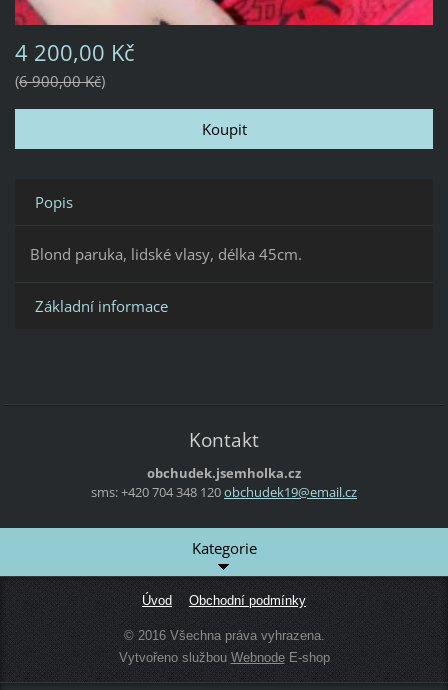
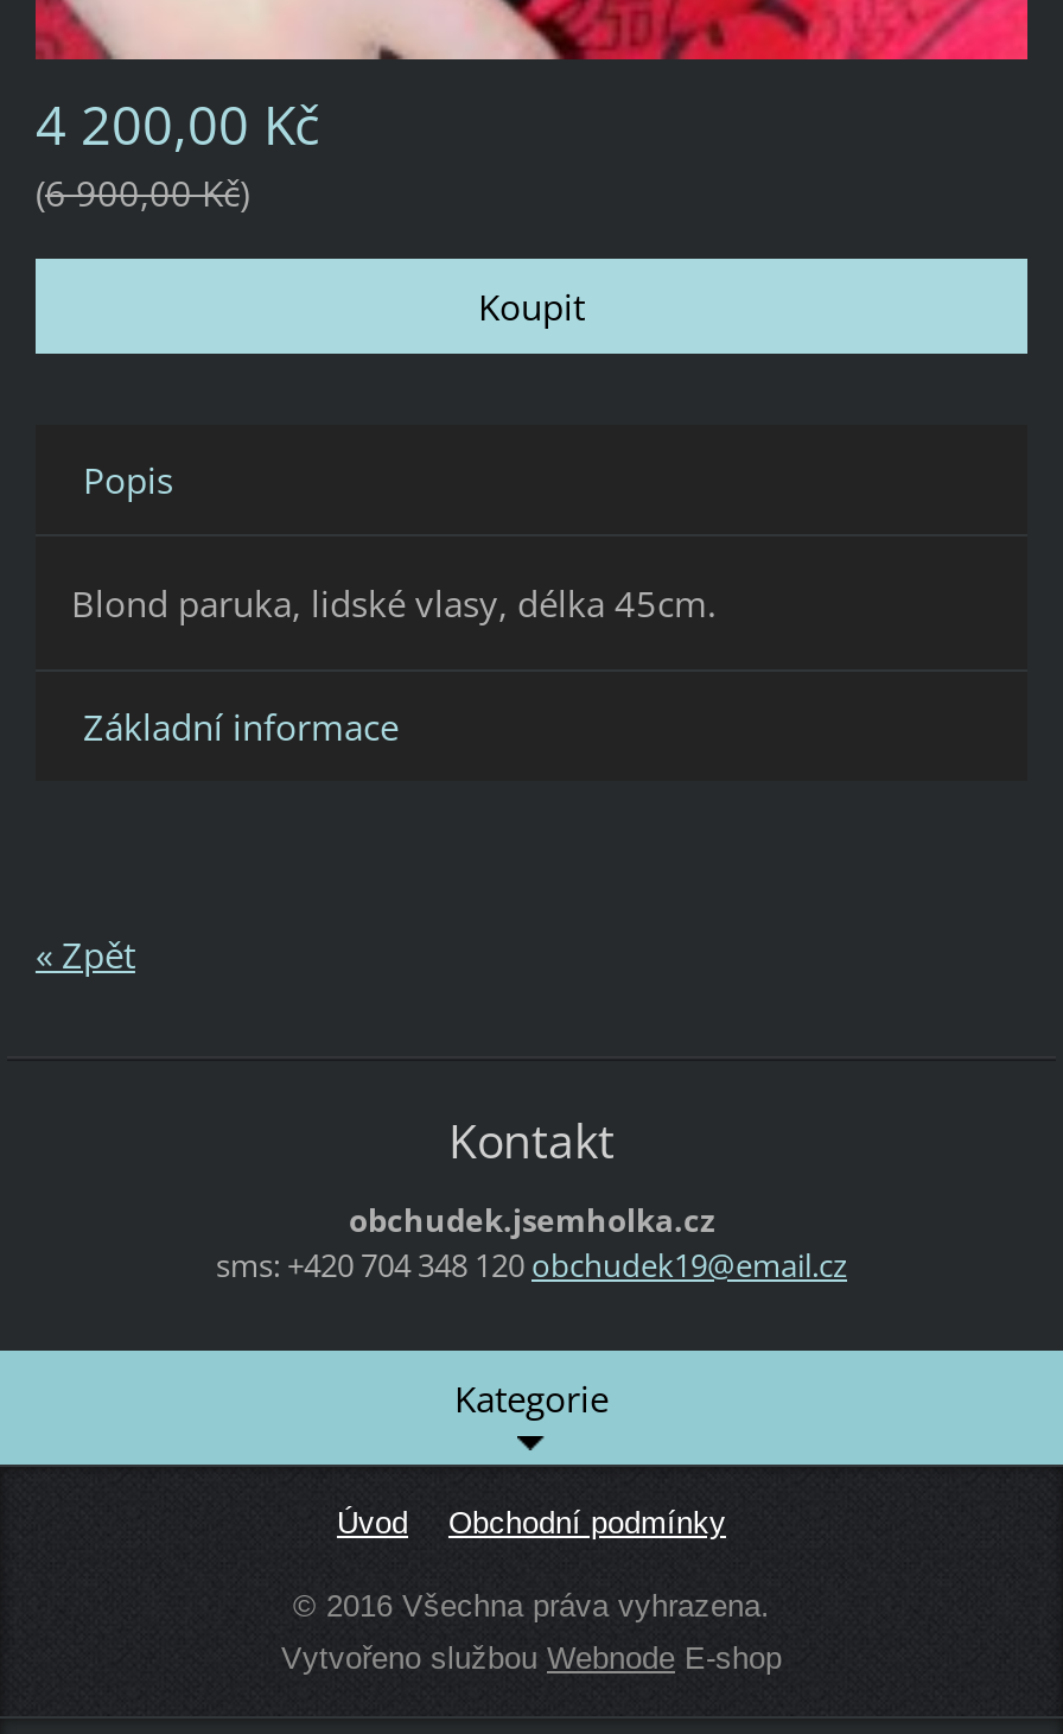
none -> [36,930,135,978] « Zpět

